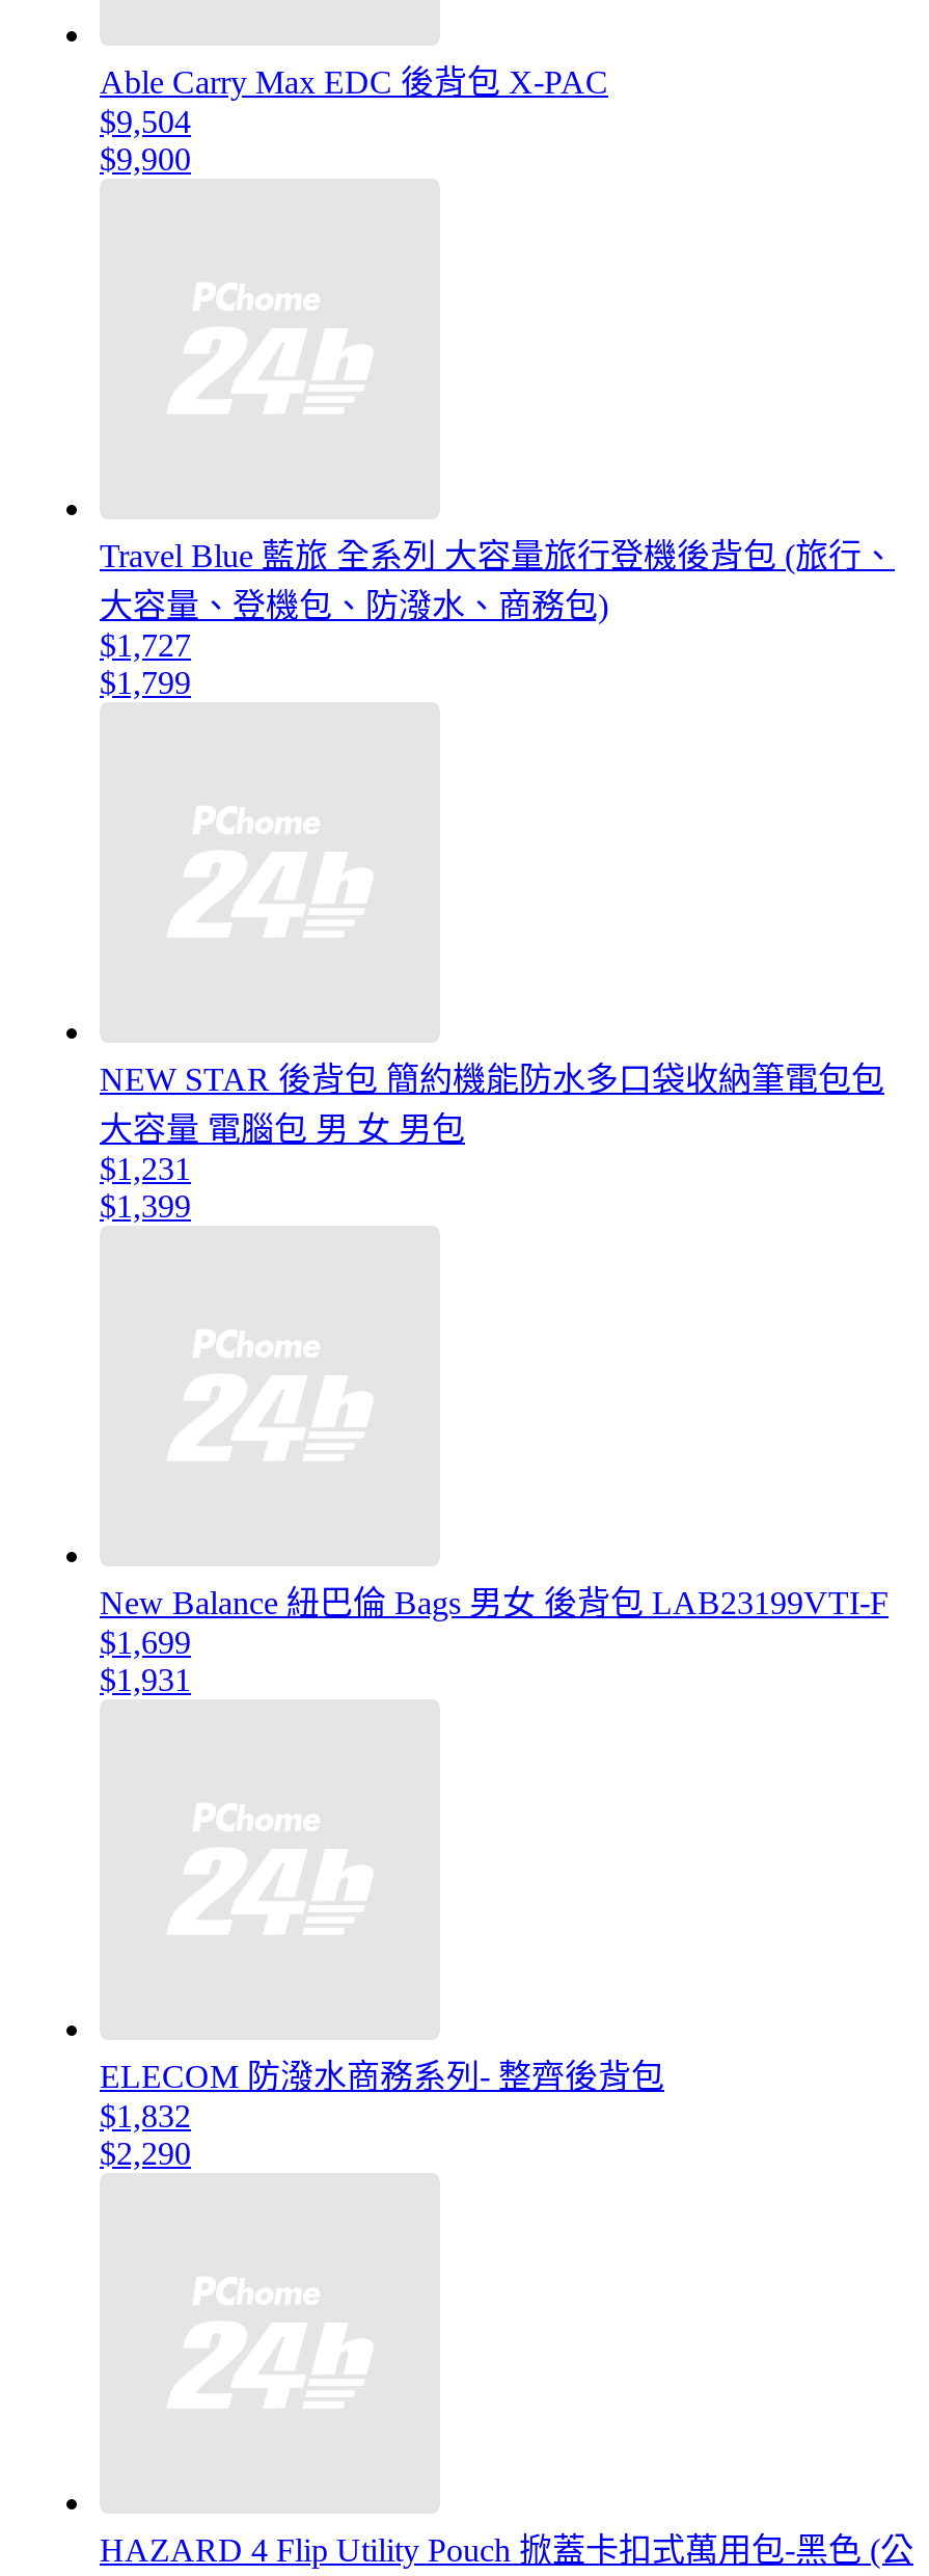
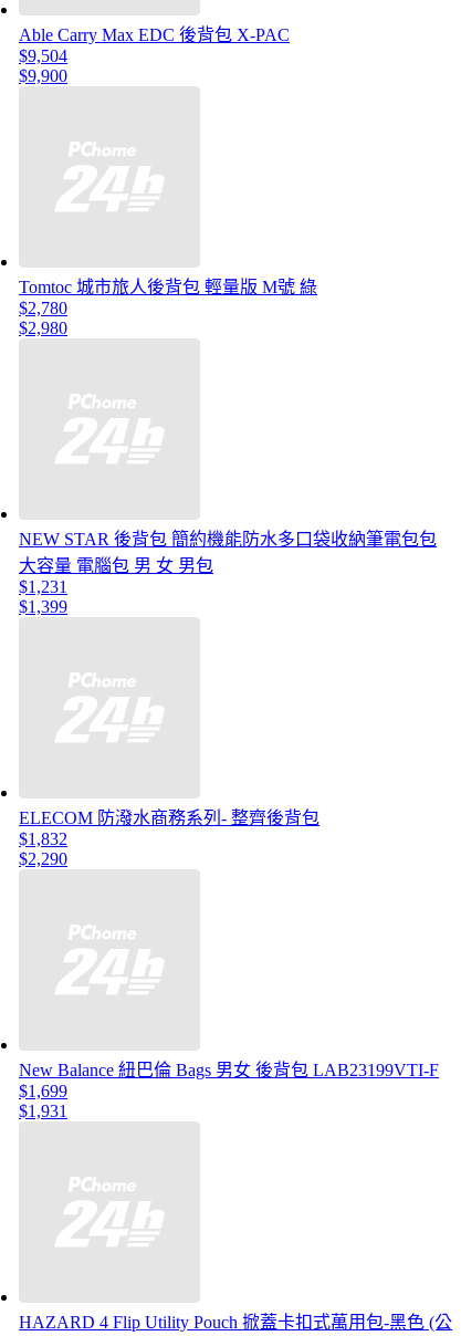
[100,539,895,701] Travel Blue 藍旅 全系列 大容量旅行登機後背包 (旅行、 | 大容量、登機包、防潑水、商務包) | $1,727 | $1,799 -> [19,278,317,338] Tomtoc 城市旅人後背包 輕量版 M號 綠 | $2,780 | $2,980
moved [100,1586,889,1698] -> [19,1061,439,1121]: New Balance 紐巴倫 Bags 男女 後背包 LAB23199VTI-F | $1,699 | $1,931
moved [100,2060,664,2172] -> [19,809,319,869]: ELECOM 防潑水商務系列- 整齊後背包 | $1,832 | $2,290

